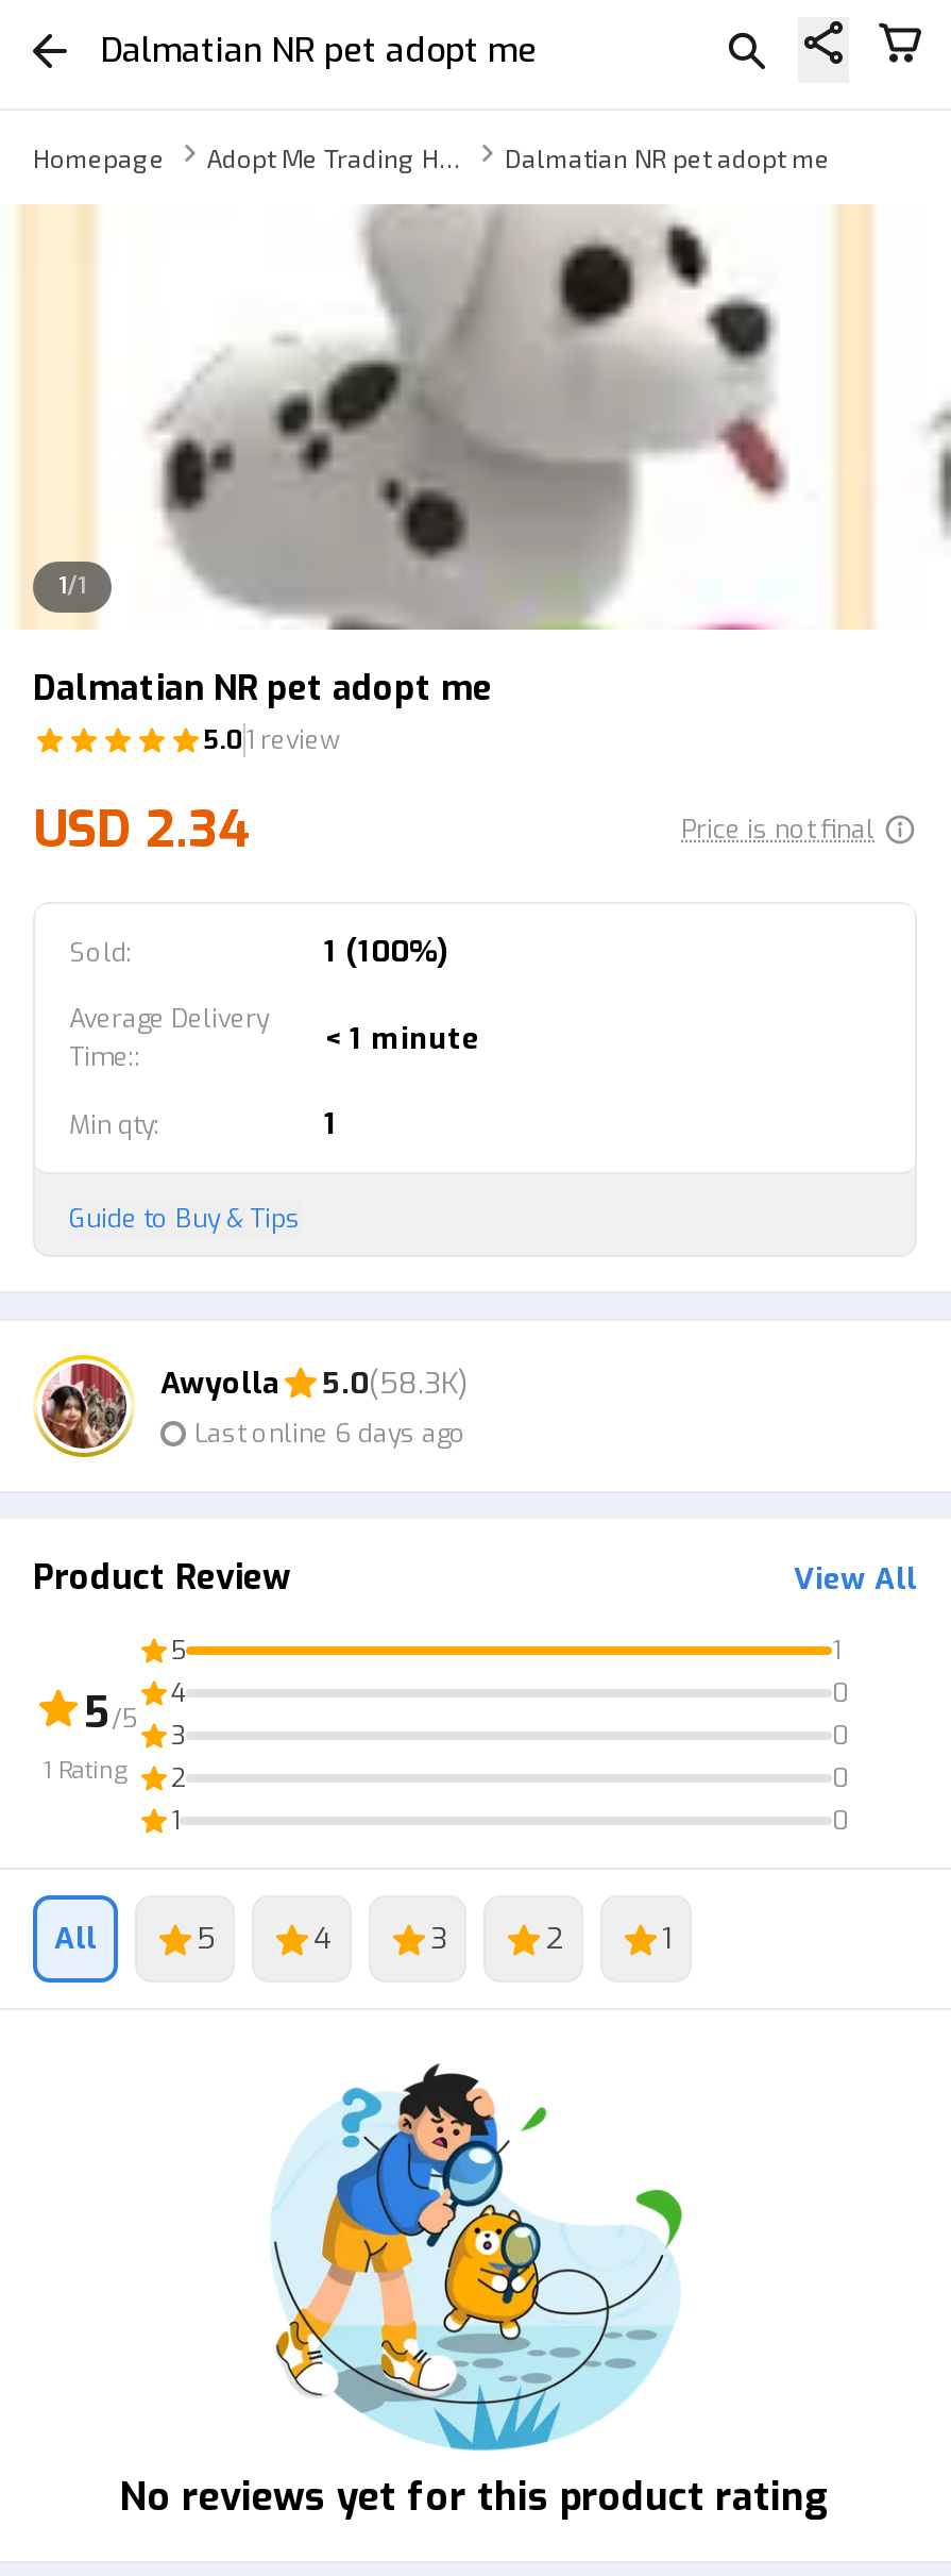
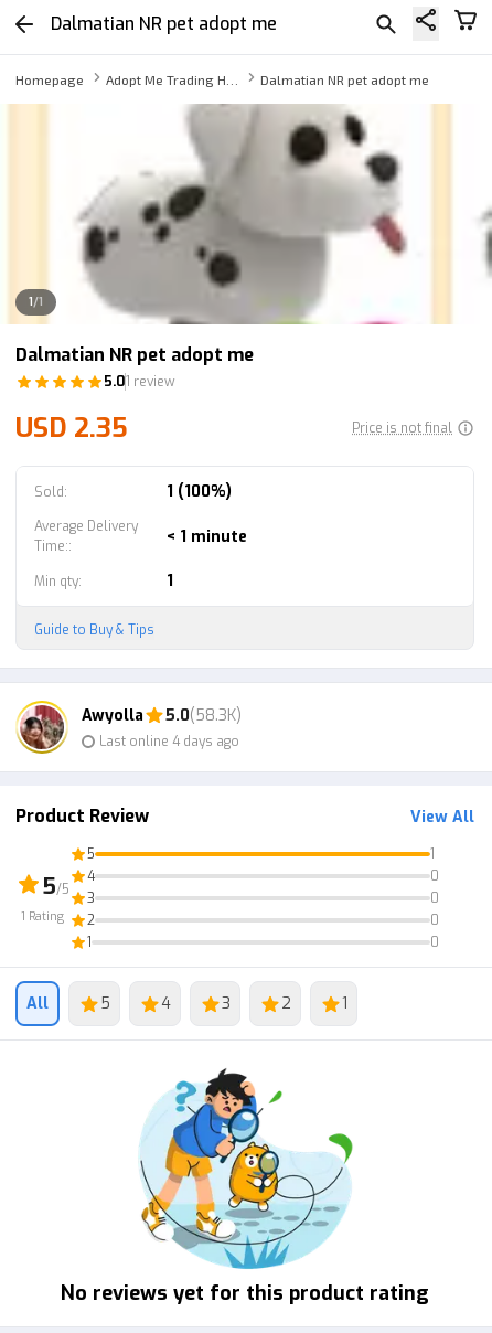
[33,796,250,864] USD 2.34 -> [15,410,128,446] USD 2.35
[194,1416,466,1450] Last online 6 days ago -> [99,732,239,750] Last online 4 days ago

